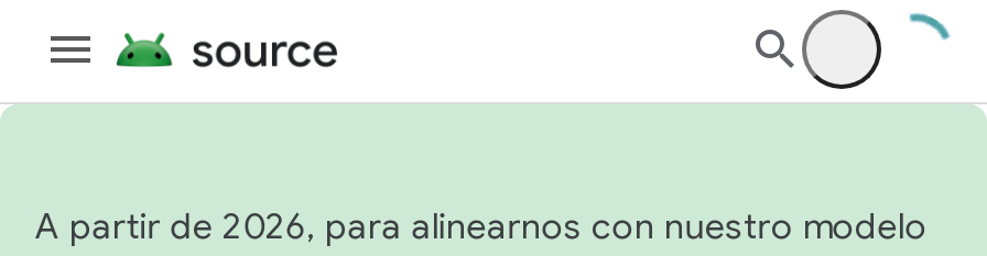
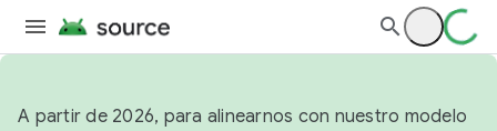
[879,12,952,87] [image] -> [443,8,478,47] [image]

